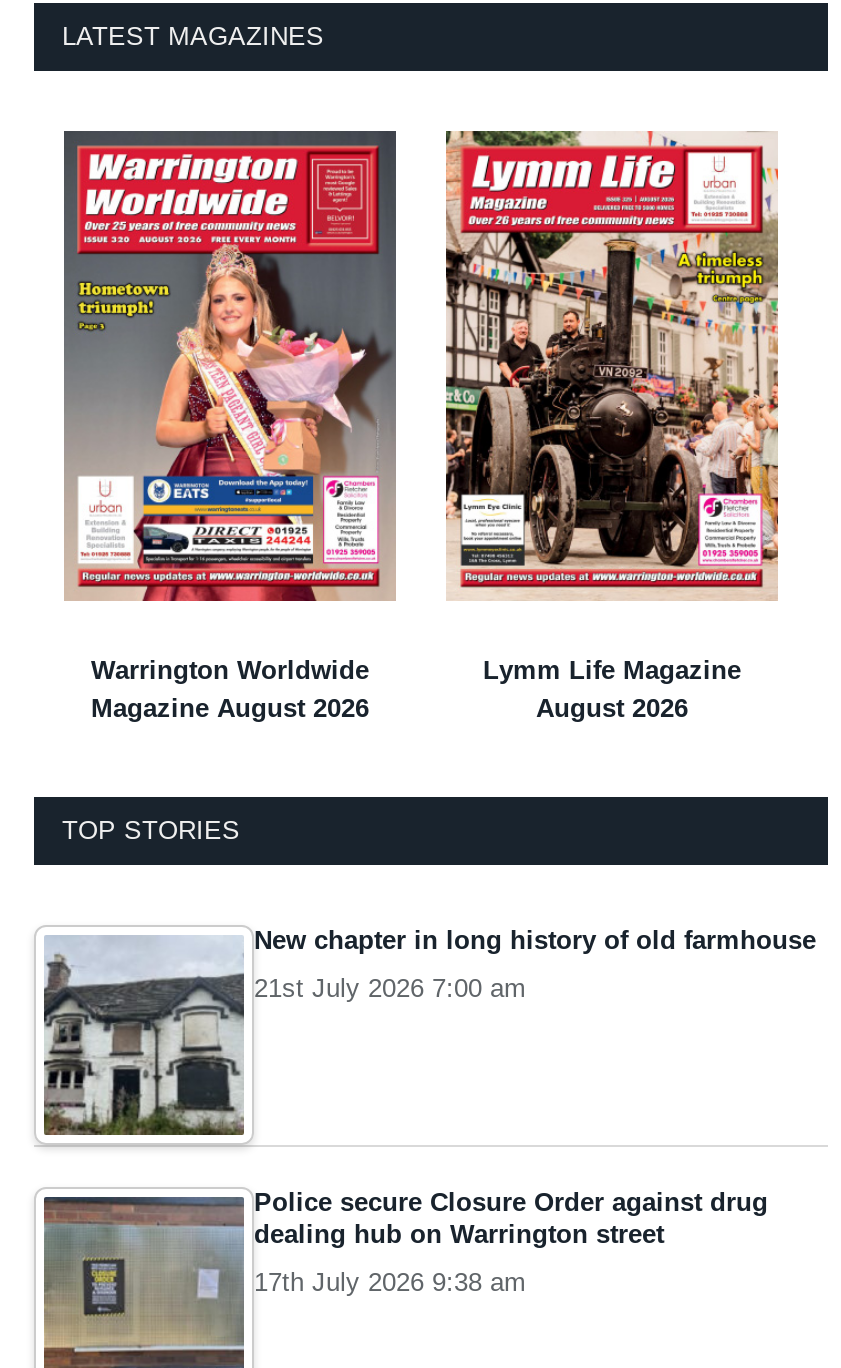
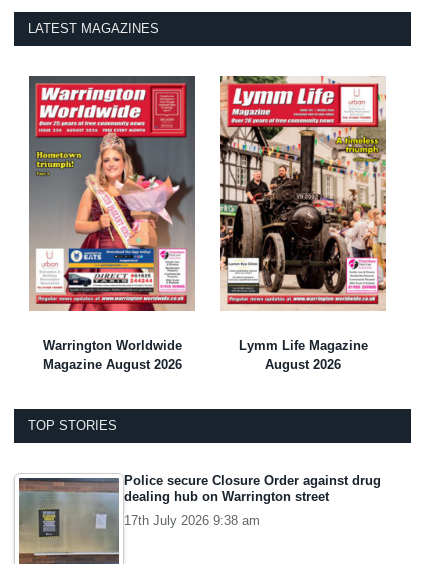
[44,925,816,1147] [image] | New chapter in long history of old farmhouse | 21st July 2026 7:00 am -> none

